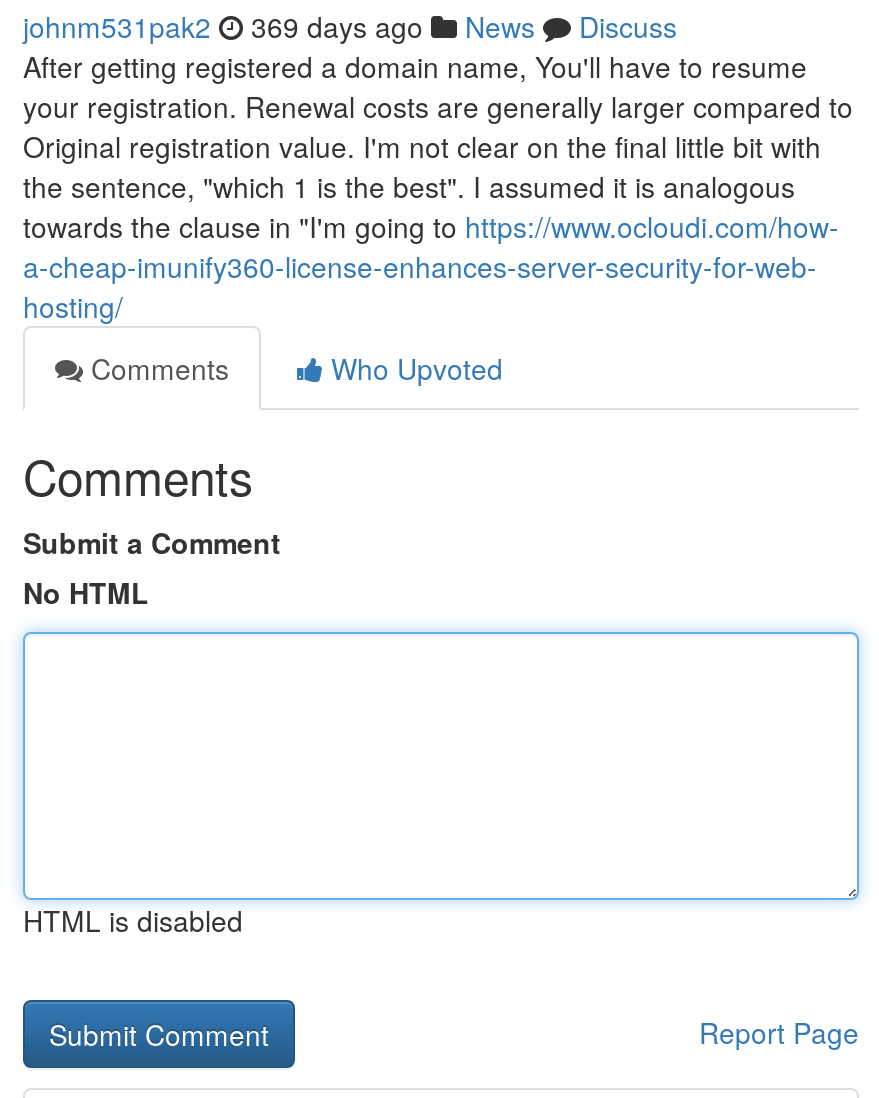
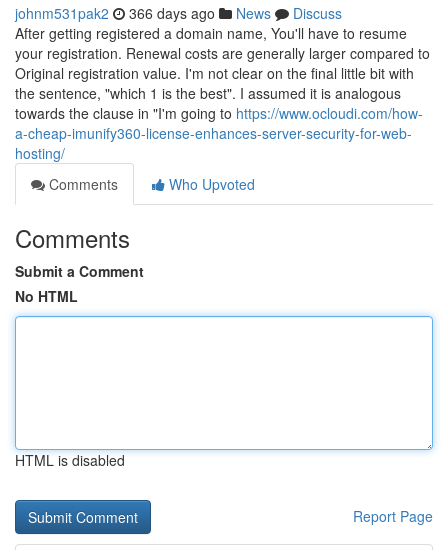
[23,6,677,46] johnm531pak2 369 days ago News Discuss -> [15,3,342,23] johnm531pak2 366 days ago News Discuss

